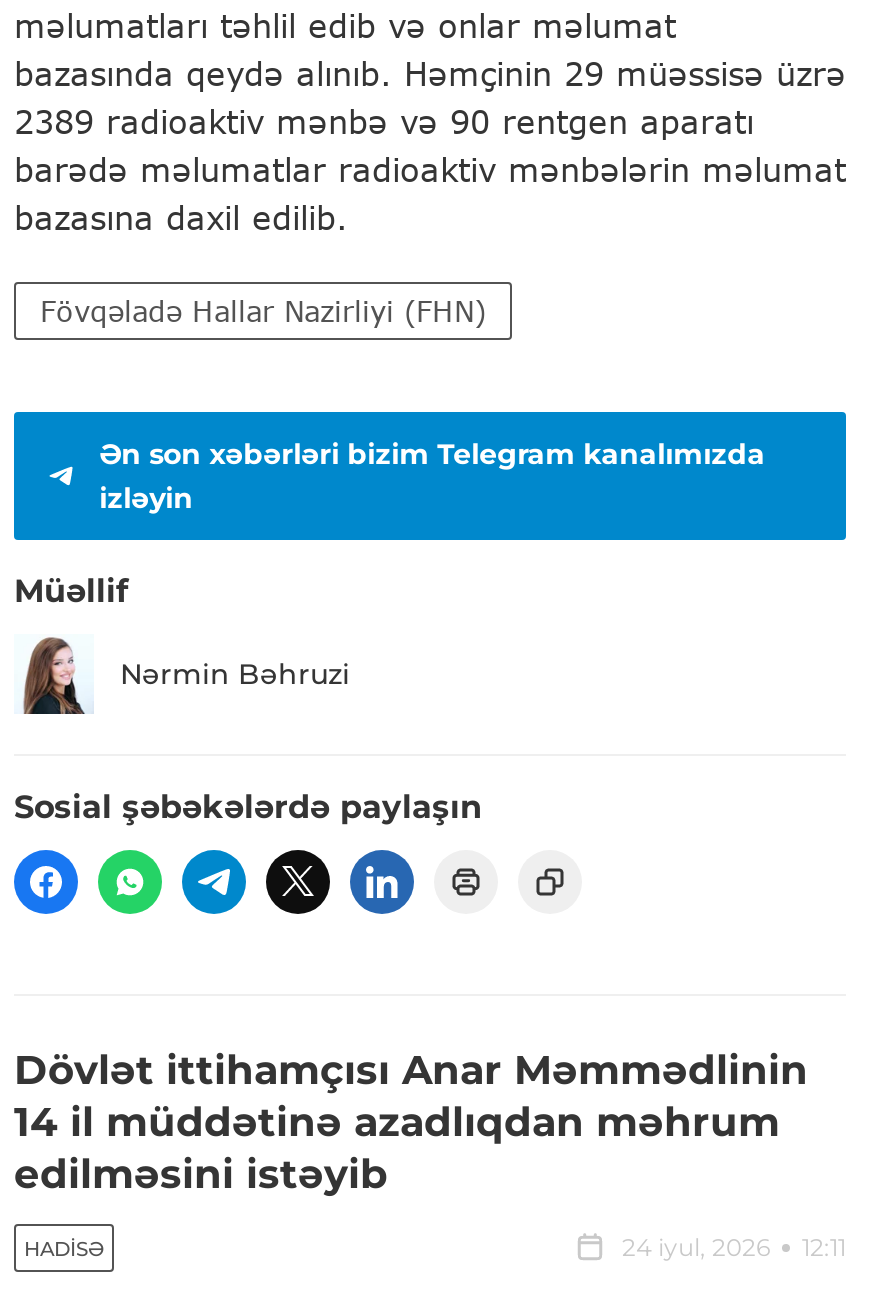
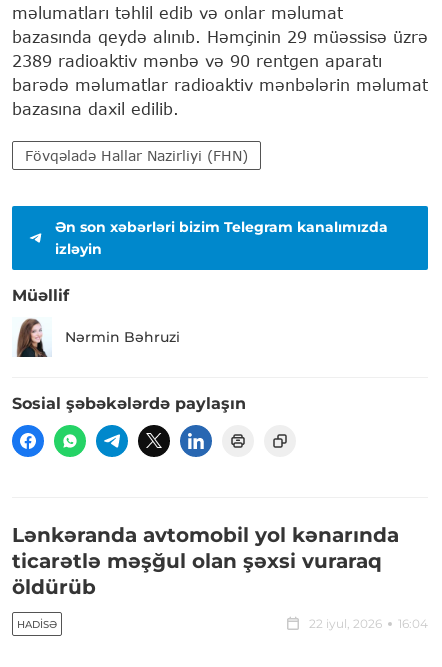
[14,1047,808,1199] Dövlət ittihamçısı Anar Məmmədlinin | 14 il müddətinə azadlıqdan məhrum | edilməsini istəyib -> [12,523,399,599] Lənkəranda avtomobil yol kənarında | ticarətlə məşğul olan şəxsi vuraraq | öldürüb
[622,1233,846,1263] 24 iyul, 2026 | 12:11 -> [309,616,428,631] 22 iyul, 2026 | 16:04

